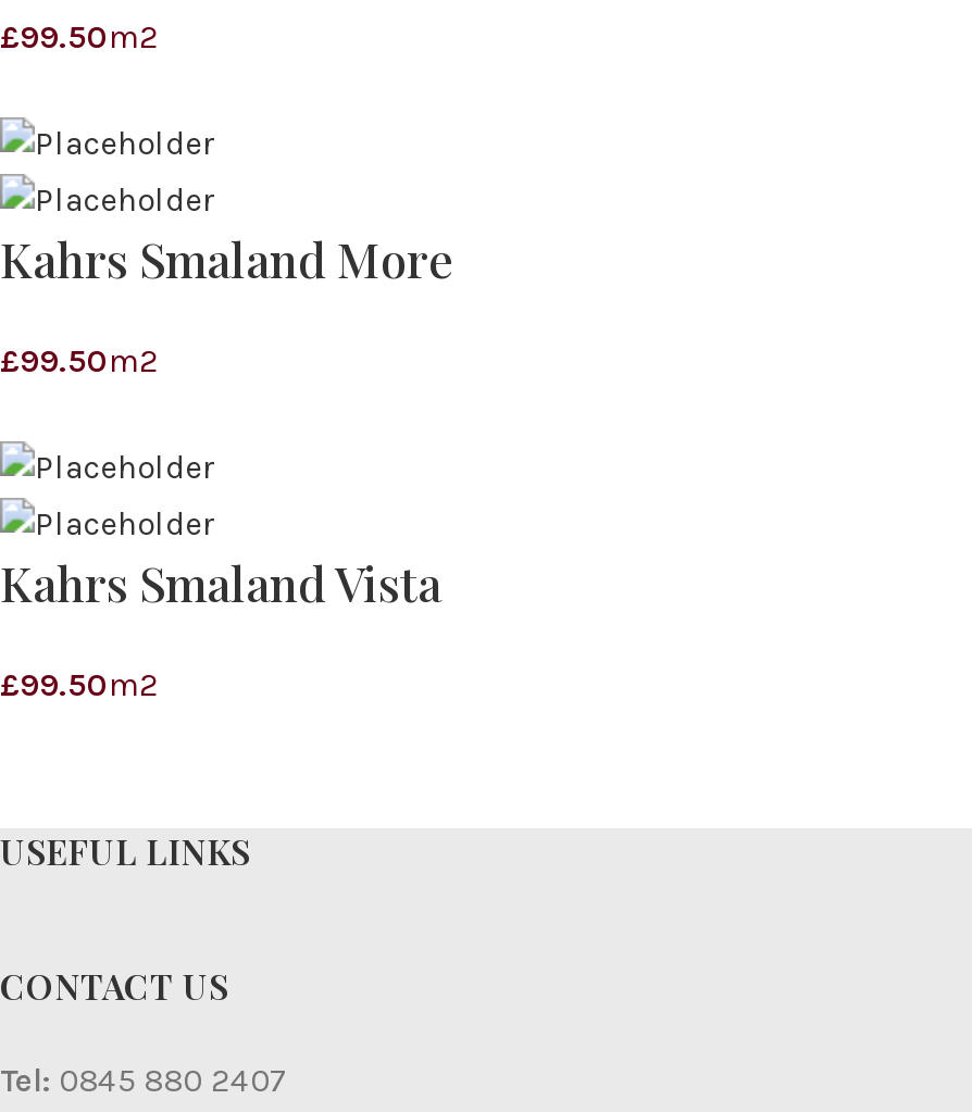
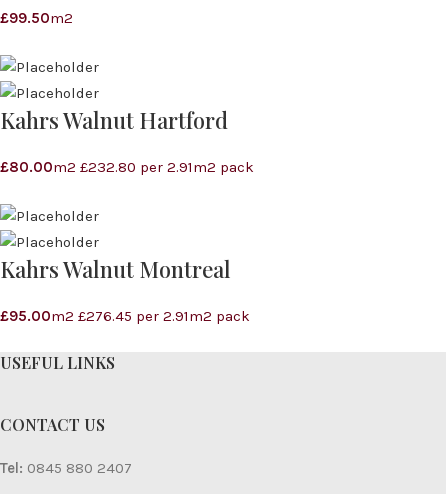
[0,226,452,291] Kahrs Smaland More -> [0,105,228,135] Kahrs Walnut Hartford
[0,341,159,380] £99.50m2 -> [0,158,254,176] £80.00m2 £232.80 per 2.91m2 pack
[0,550,441,615] Kahrs Smaland Vista -> [0,254,231,284] Kahrs Walnut Montreal
[0,665,159,704] £99.50m2 -> [0,307,250,325] £95.00m2 £276.45 per 2.91m2 pack

